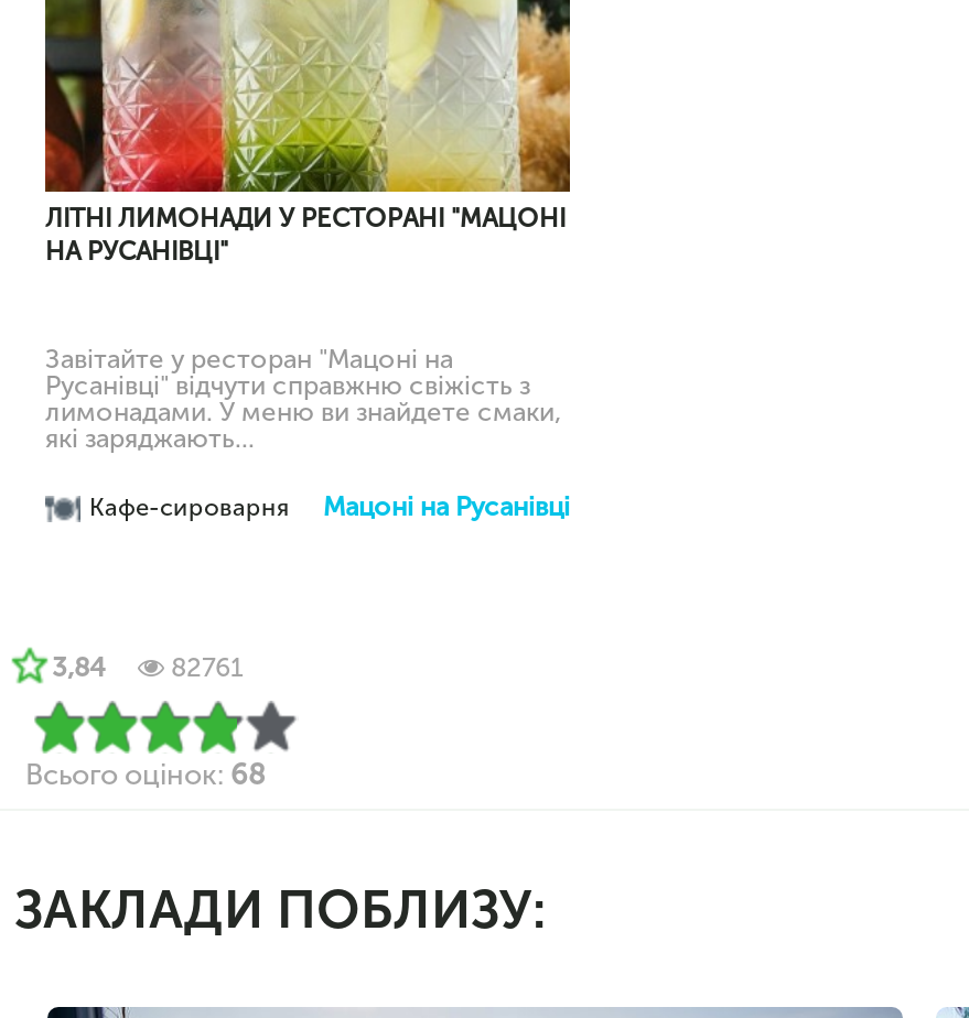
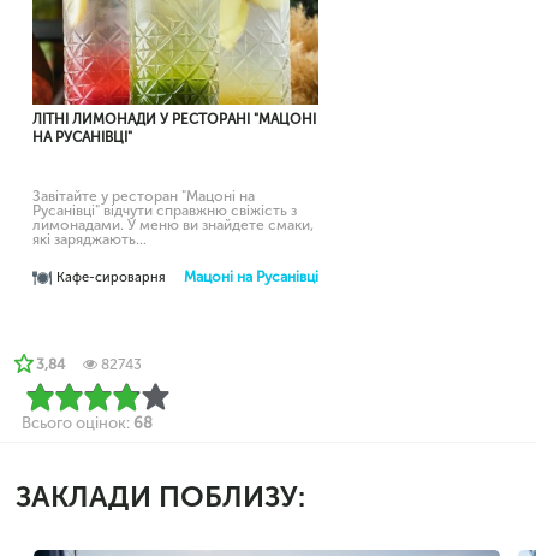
[52,652,244,683] 3,84 82761 -> [36,356,142,373] 3,84 82743

